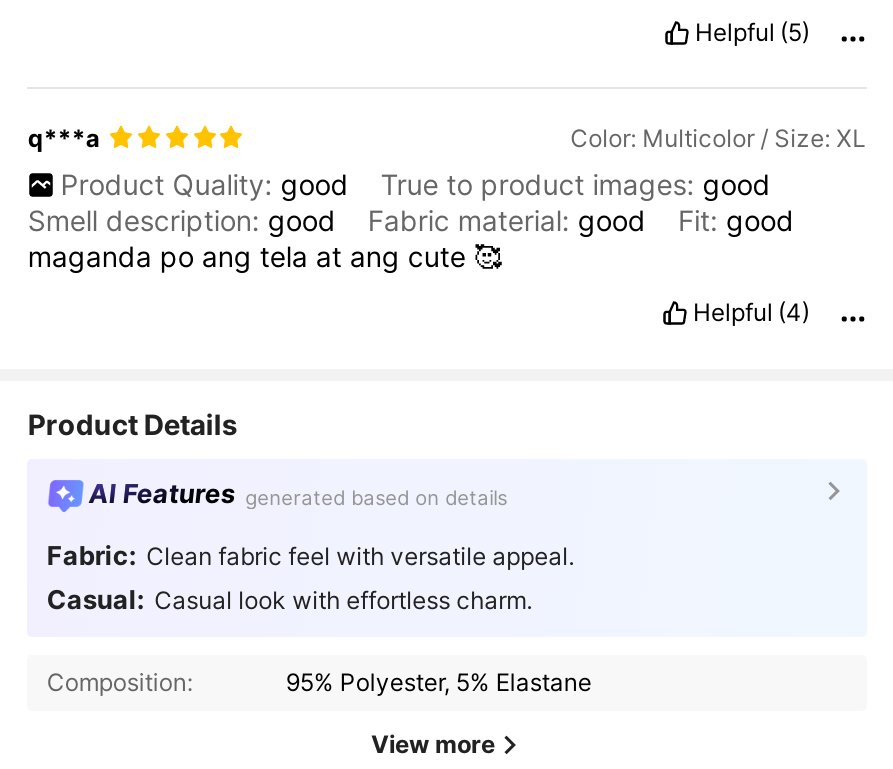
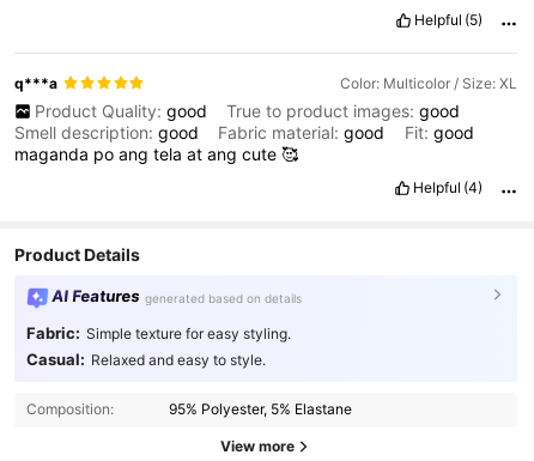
[47,540,574,615] Fabric: Clean fabric feel with versatile appeal. | Casual: Casual look with effortless charm. -> [26,324,290,369] Fabric: Simple texture for easy styling. | Casual: Relaxed and easy to style.

